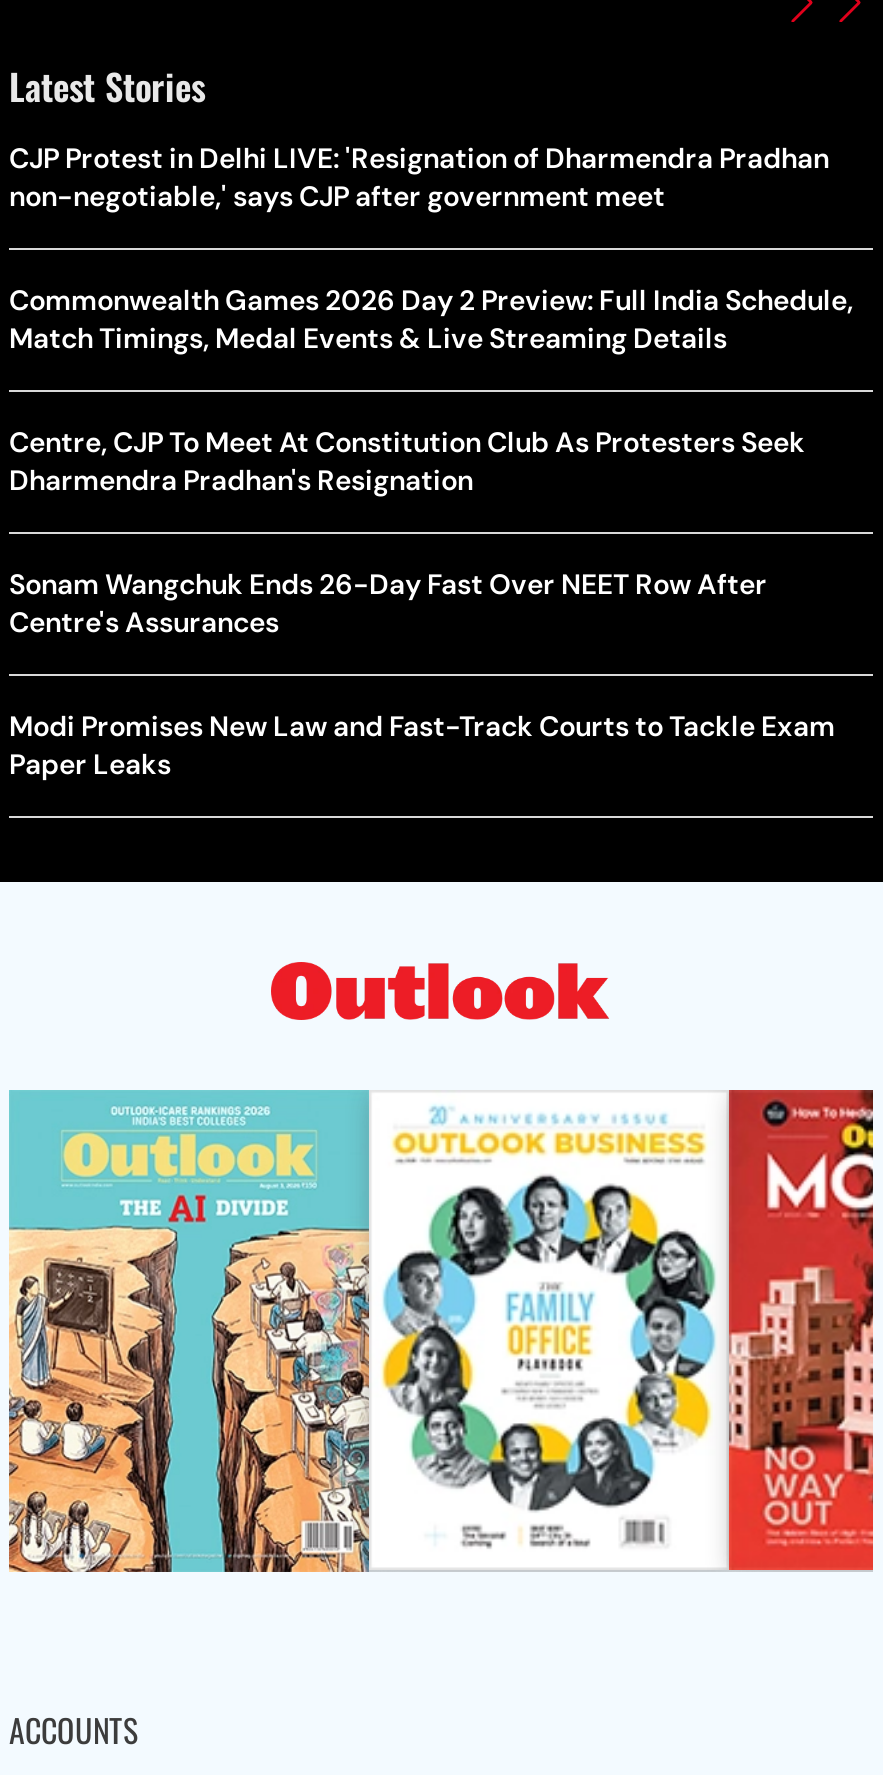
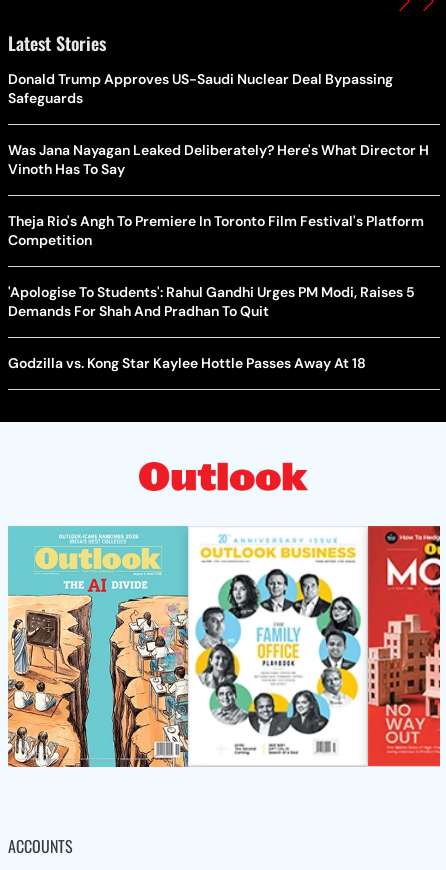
[9,140,829,214] CJP Protest in Delhi LIVE: 'Resignation of Dharmendra Pradhan | non-negotiable,' says CJP after government meet -> [8,70,393,107] Donald Trump Approves US-Saudi Nuclear Deal Bypassing | Safeguards
[9,282,853,356] Commonwealth Games 2026 Day 2 Preview: Full India Schedule, | Match Timings, Medal Events & Live Streaming Details -> [8,141,429,178] Was Jana Nayagan Leaked Deliberately? Here's What Director H | Vinoth Has To Say
[9,424,805,498] Centre, CJP To Meet At Constitution Club As Protesters Seek | Dharmendra Pradhan's Resignation -> [8,212,424,249] Theja Rio's Angh To Premiere In Toronto Film Festival's Platform | Competition
[9,566,767,640] Sonam Wangchuk Ends 26-Day Fast Over NEET Row After | Centre's Assurances -> [8,283,415,320] 'Apologise To Students': Rahul Gandhi Urges PM Modi, Raises 5 | Demands For Shah And Pradhan To Quit
[9,708,835,782] Modi Promises New Law and Fast-Track Courts to Tackle Exam | Paper Leaks -> [8,354,366,372] Godzilla vs. Kong Star Kaylee Hottle Passes Away At 18

